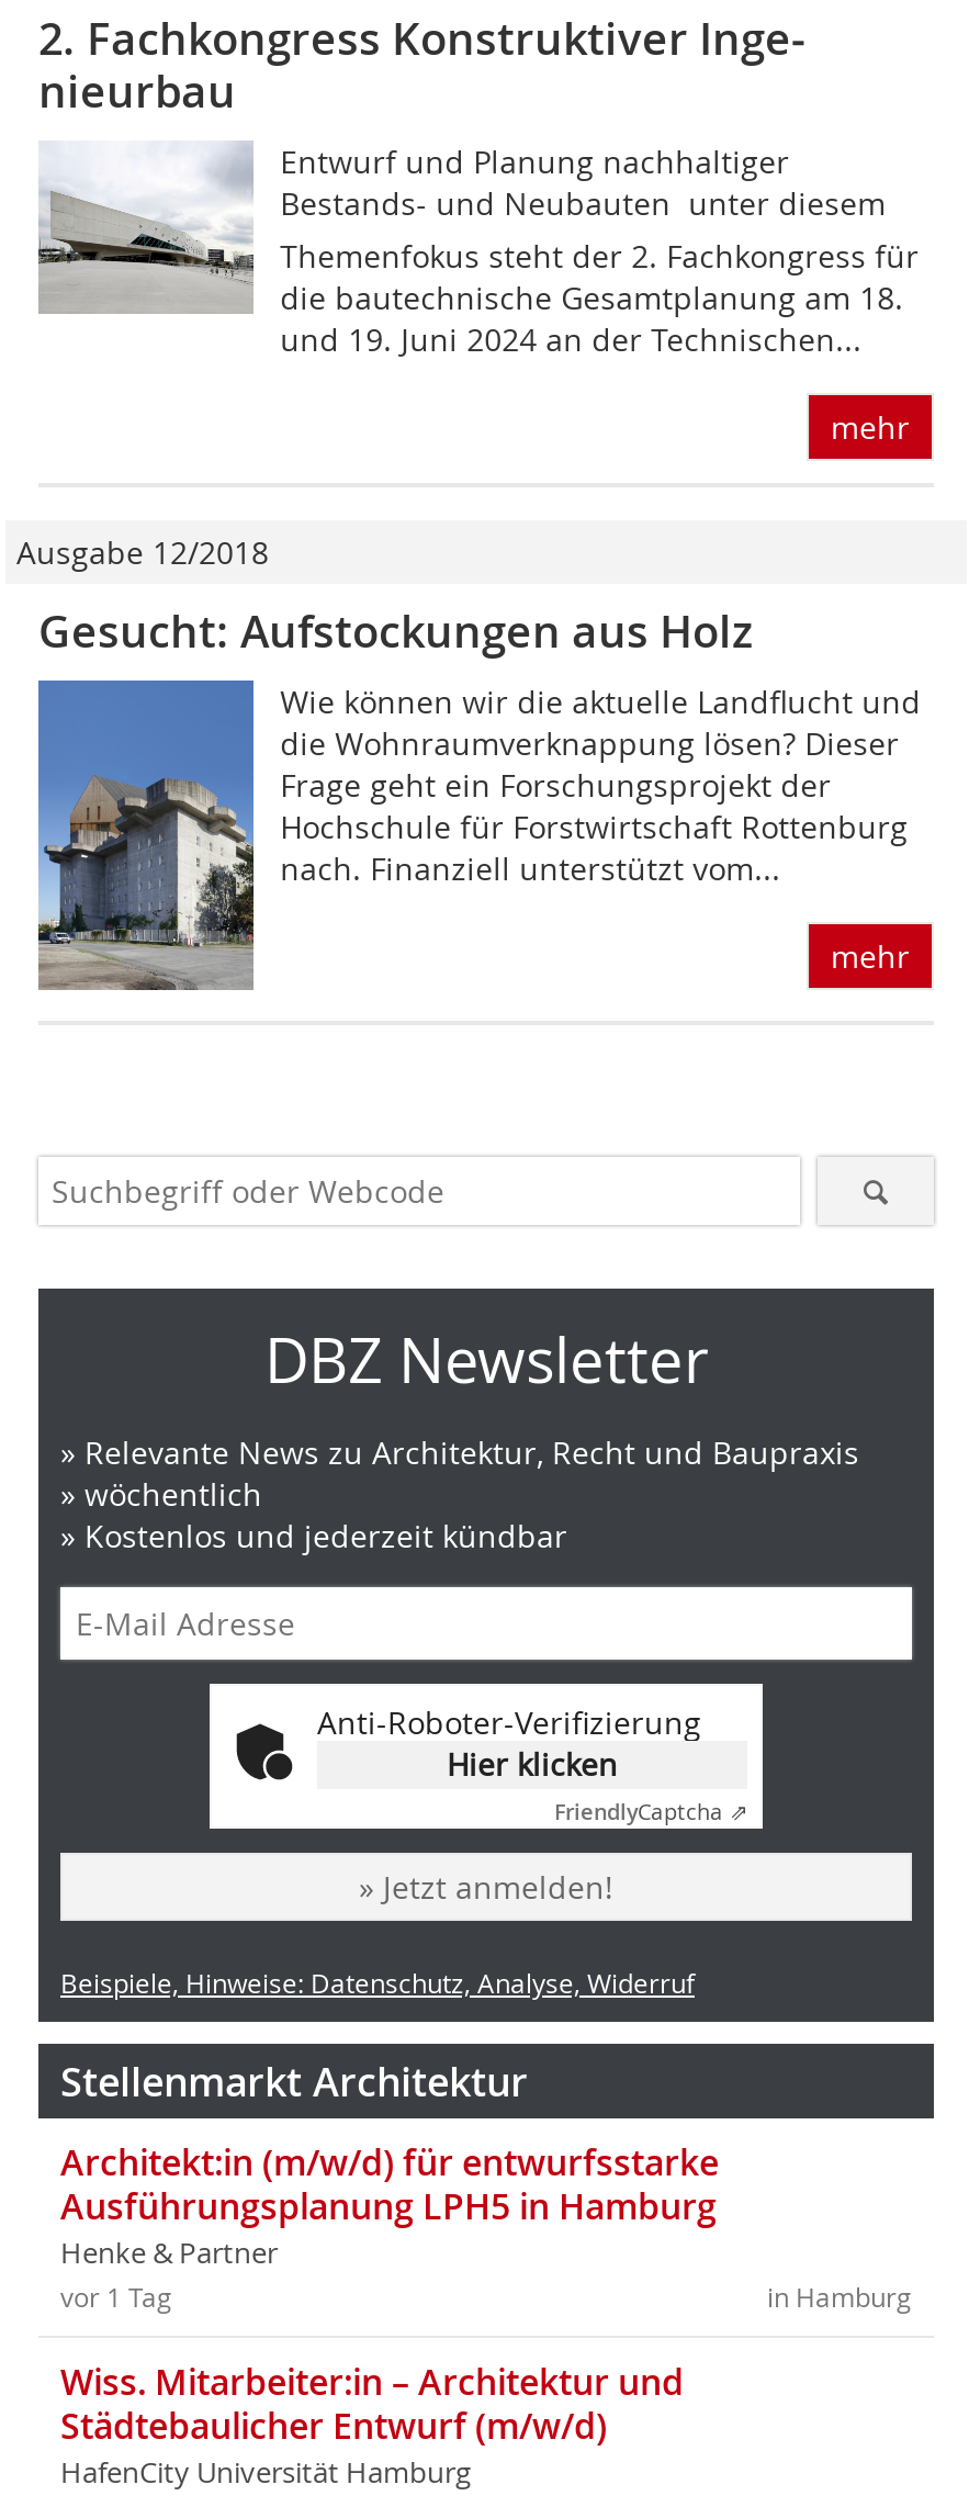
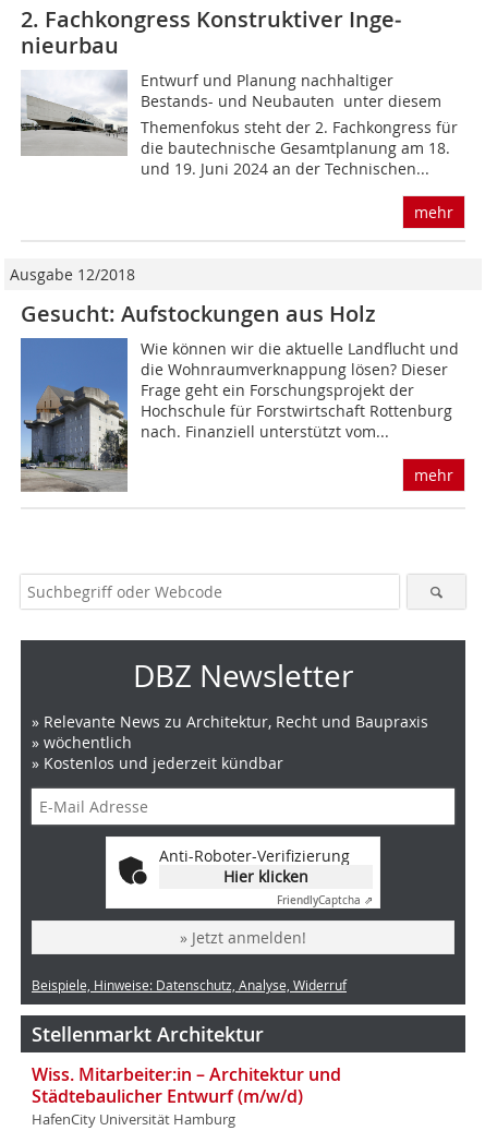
[60,2139,912,2314] Architekt:in (m/w/d) für entwurfsstarke | Ausführungsplanung LPH5 in Hamburg | Henke & Partner | in Hamburg | vor 1 Tag -> none

